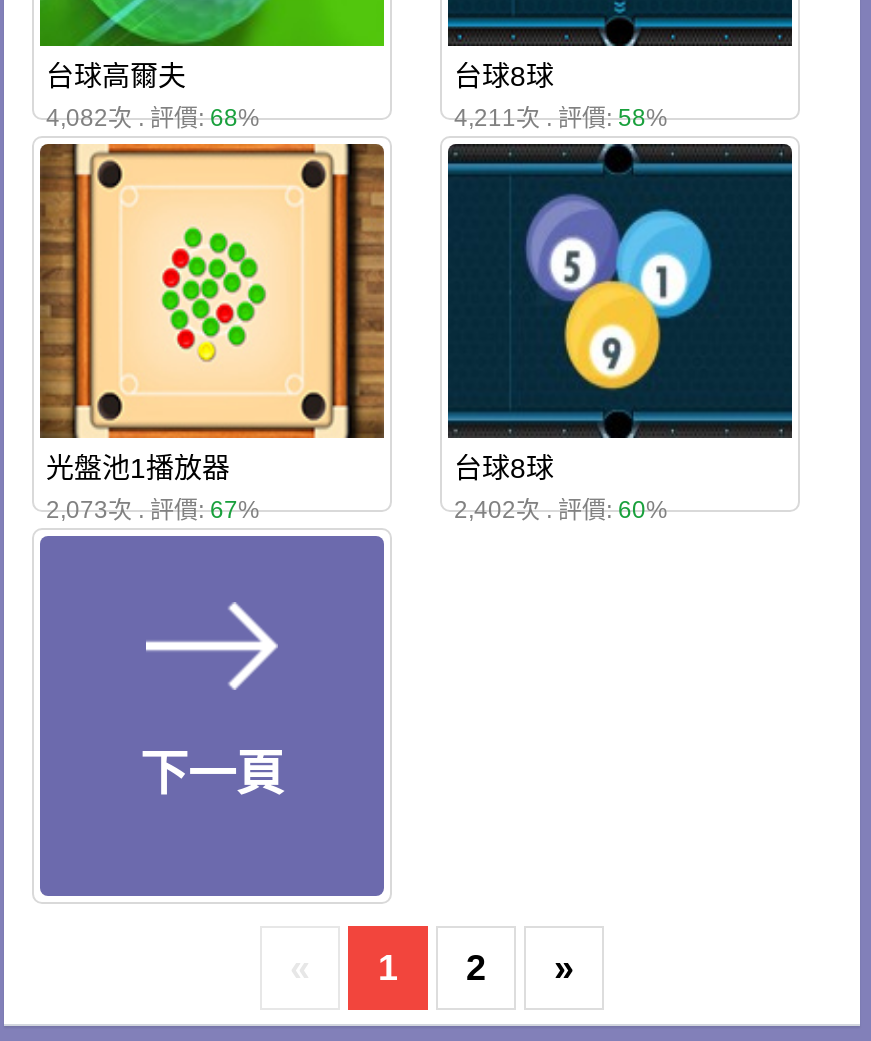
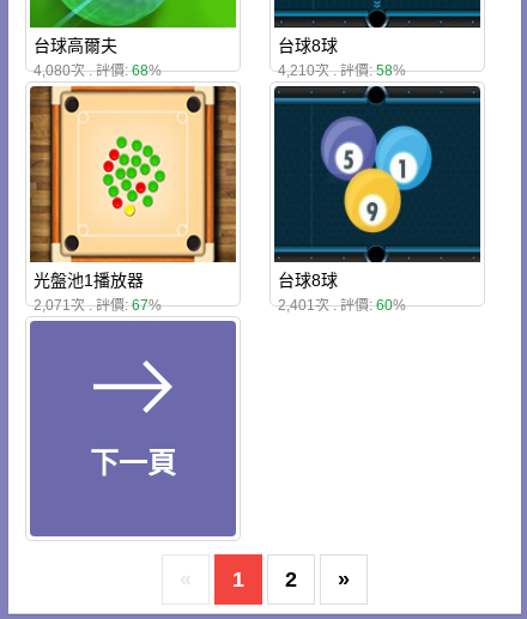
[46,104,260,132] 4,082次 . 評價: 68% -> [34,62,162,79] 4,080次 . 評價: 68%
[454,104,668,132] 4,211次 . 評價: 58% -> [278,62,406,79] 4,210次 . 評價: 58%
[46,496,260,524] 2,073次 . 評價: 67% -> [34,297,162,314] 2,071次 . 評價: 67%
[454,496,668,524] 2,402次 . 評價: 60% -> [278,297,406,314] 2,401次 . 評價: 60%

